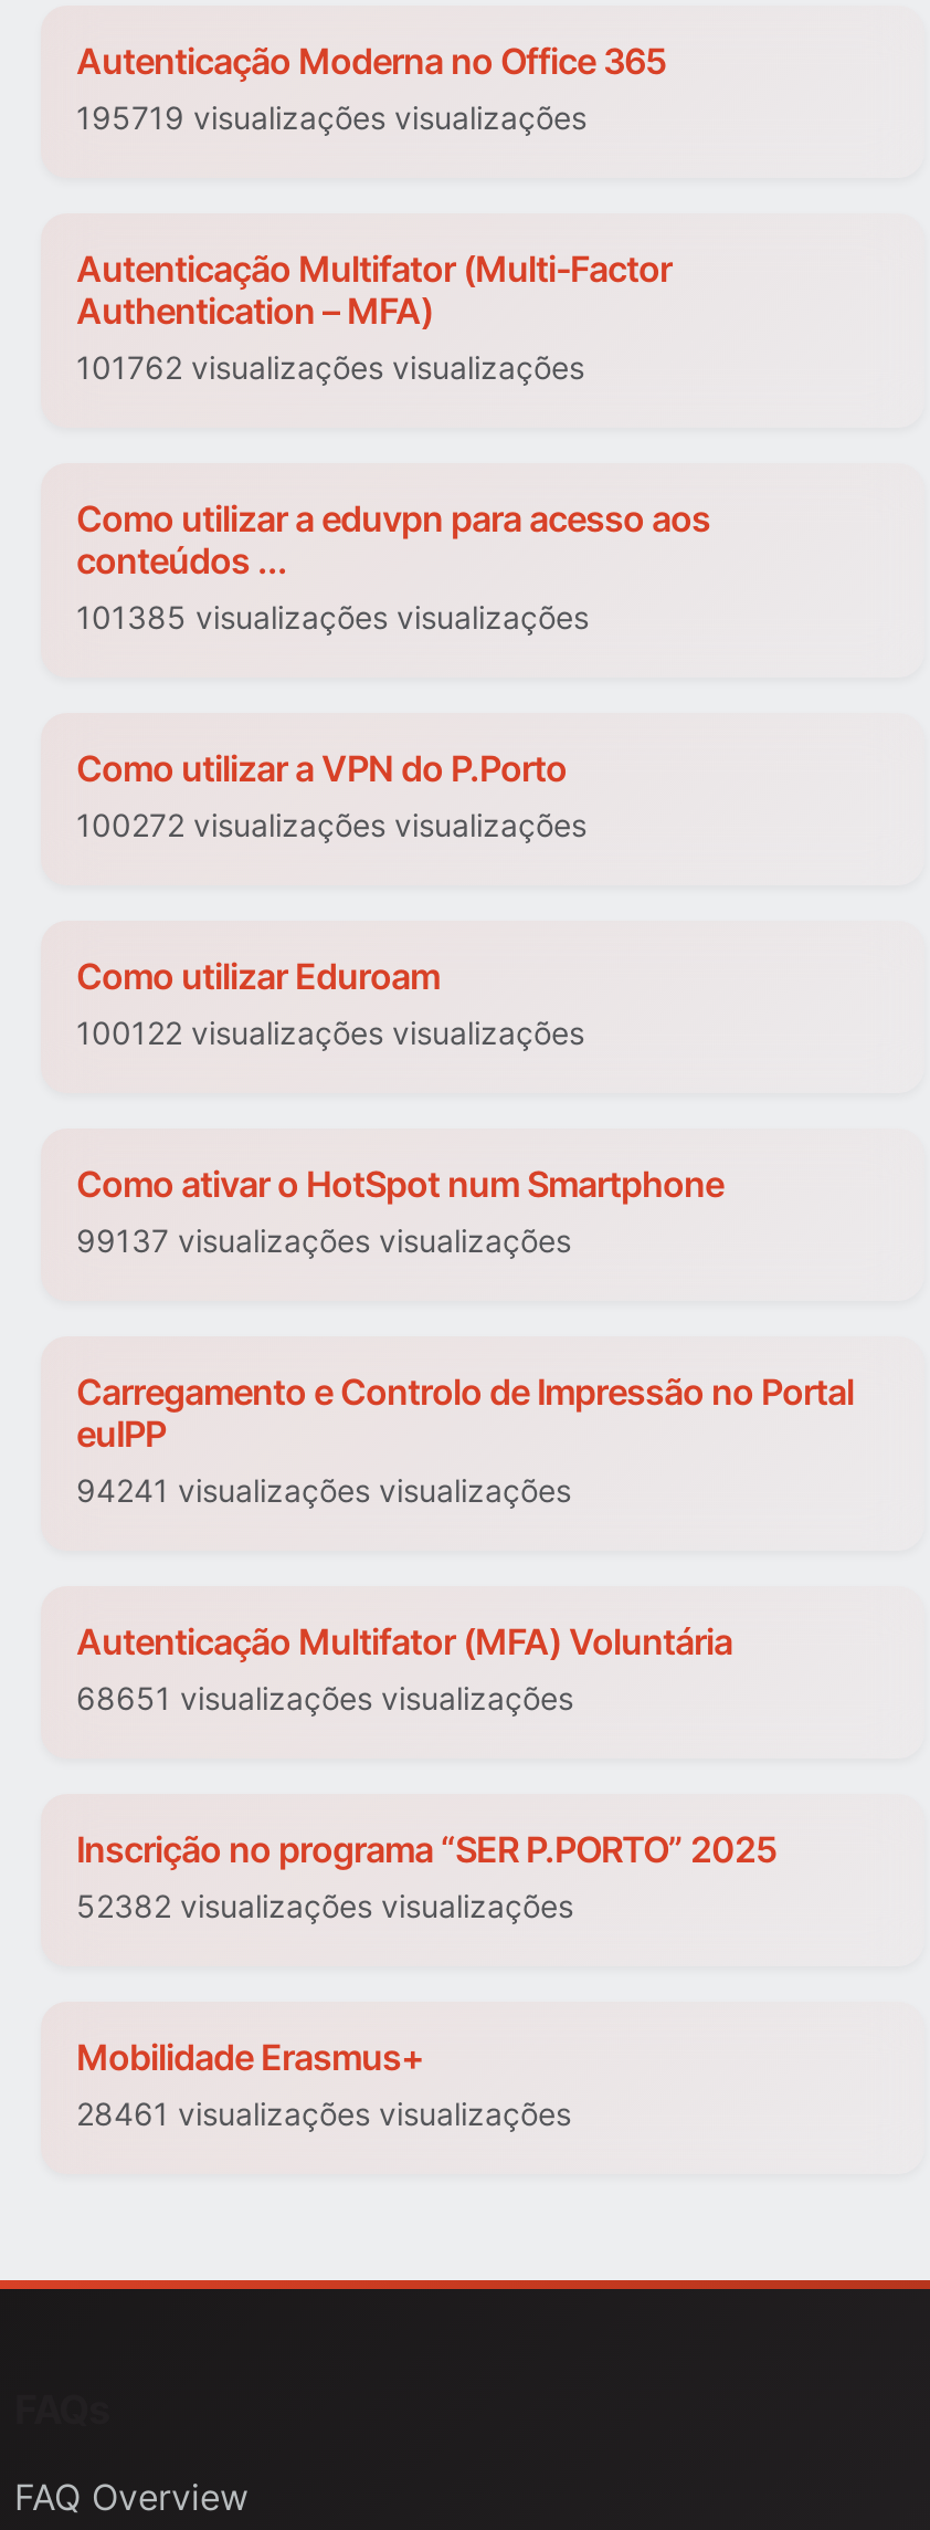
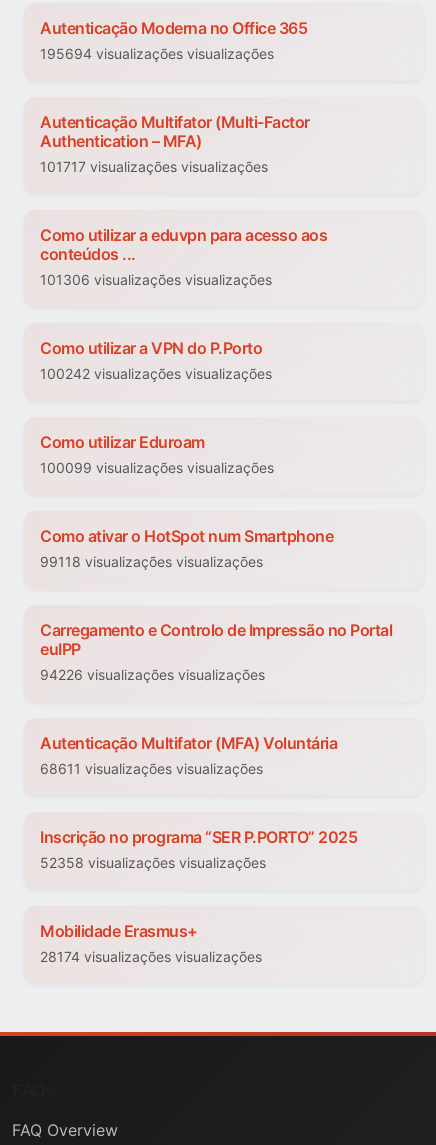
[76,99,586,137] 195719 visualizações visualizações -> [40,45,274,62] 195694 visualizações visualizações
[76,349,584,387] 101762 visualizações visualizações -> [40,158,268,175] 101717 visualizações visualizações
[76,599,589,637] 101385 visualizações visualizações -> [40,271,272,288] 101306 visualizações visualizações
[76,807,586,844] 100272 visualizações visualizações -> [40,365,272,382] 100242 visualizações visualizações
[76,1015,584,1052] 100122 visualizações visualizações -> [40,459,274,476] 100099 visualizações visualizações
[76,1222,571,1260] 99137 visualizações visualizações -> [40,553,263,570] 99118 visualizações visualizações
[76,1472,571,1510] 94241 visualizações visualizações -> [40,666,265,683] 94226 visualizações visualizações
[76,1680,573,1718] 68651 visualizações visualizações -> [40,760,263,777] 68611 visualizações visualizações
[76,1888,573,1925] 52382 visualizações visualizações -> [40,854,266,871] 52358 visualizações visualizações
[76,2096,571,2133] 28461 visualizações visualizações -> [40,948,262,965] 28174 visualizações visualizações

